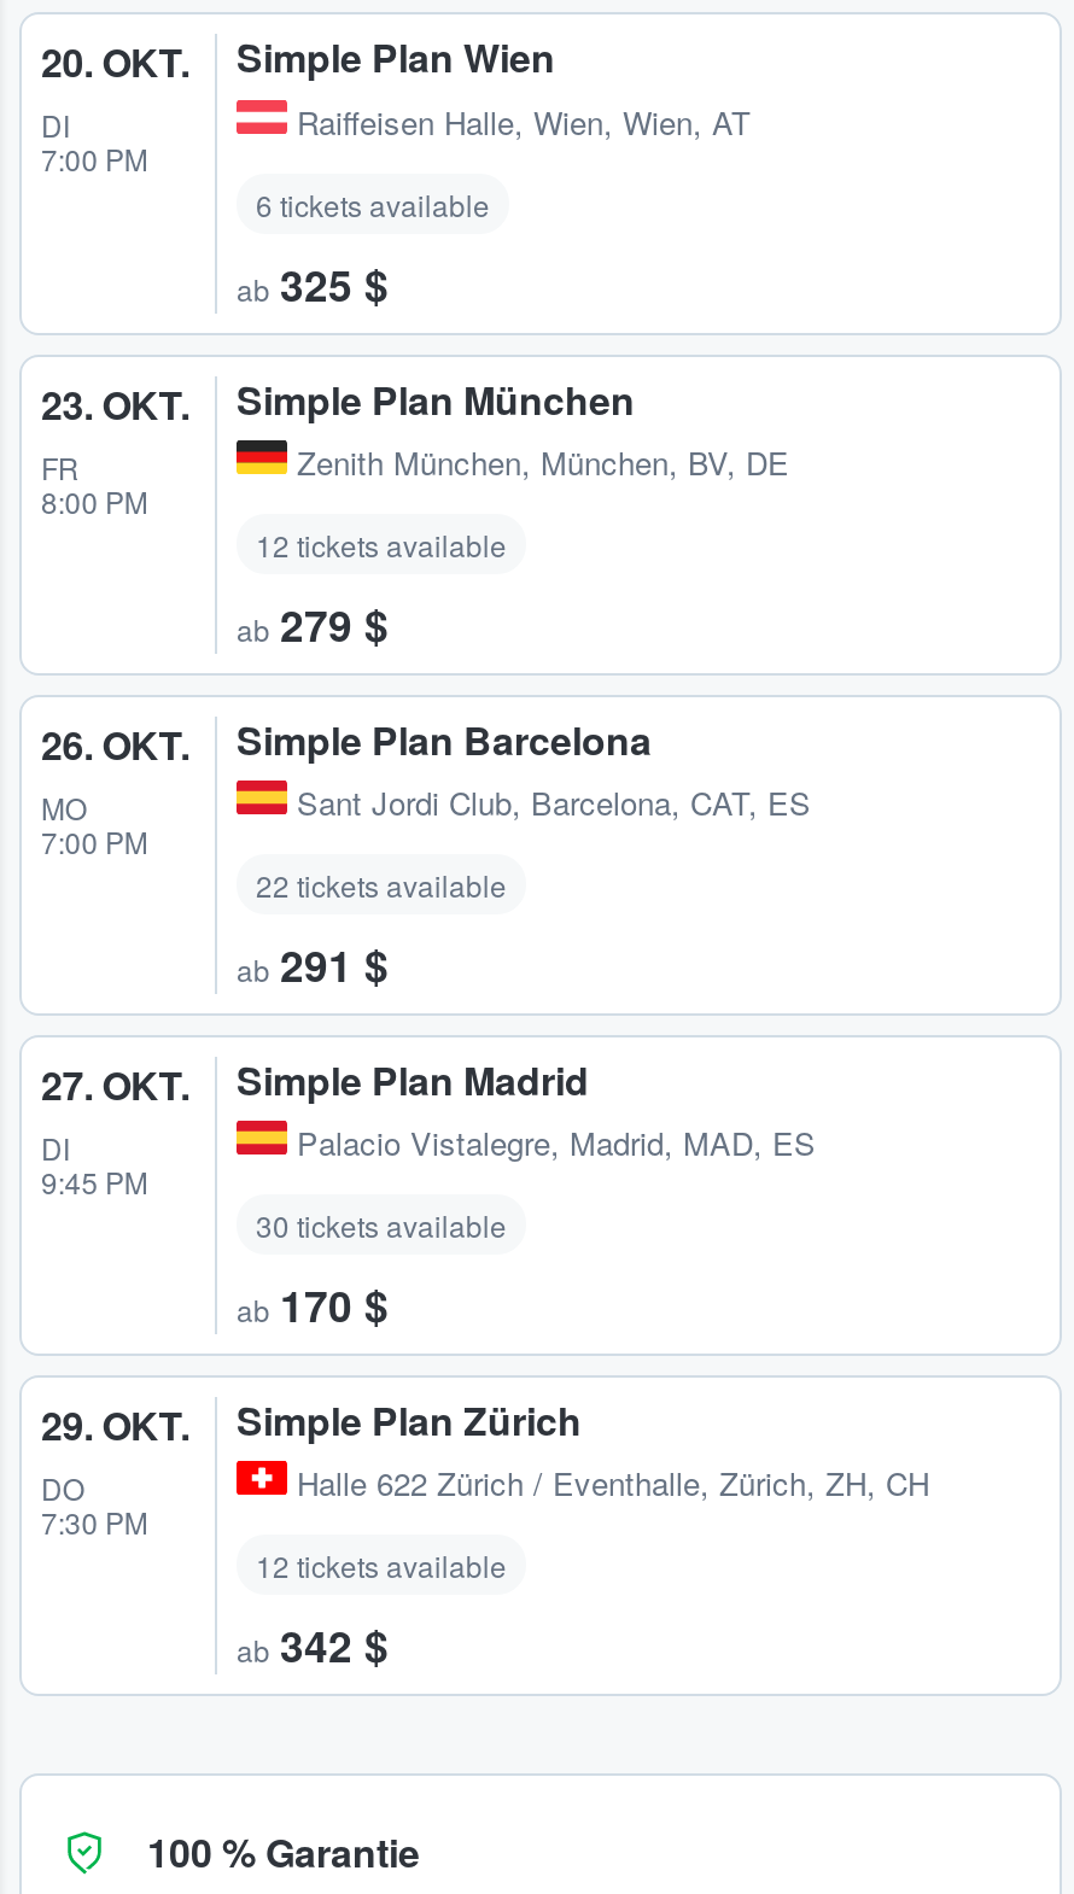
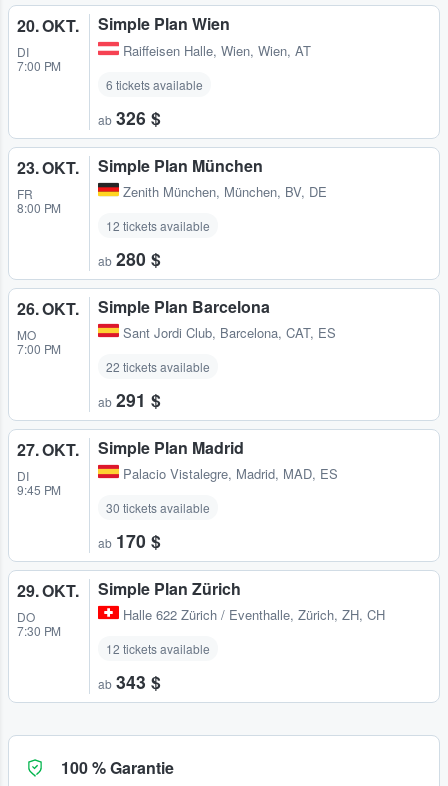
[237,252,389,312] ab 325 $ -> [98,104,161,129] ab 326 $
[237,593,389,653] ab 279 $ -> [98,246,161,271] ab 280 $
[237,1614,389,1674] ab 342 $ -> [98,669,161,694] ab 343 $

